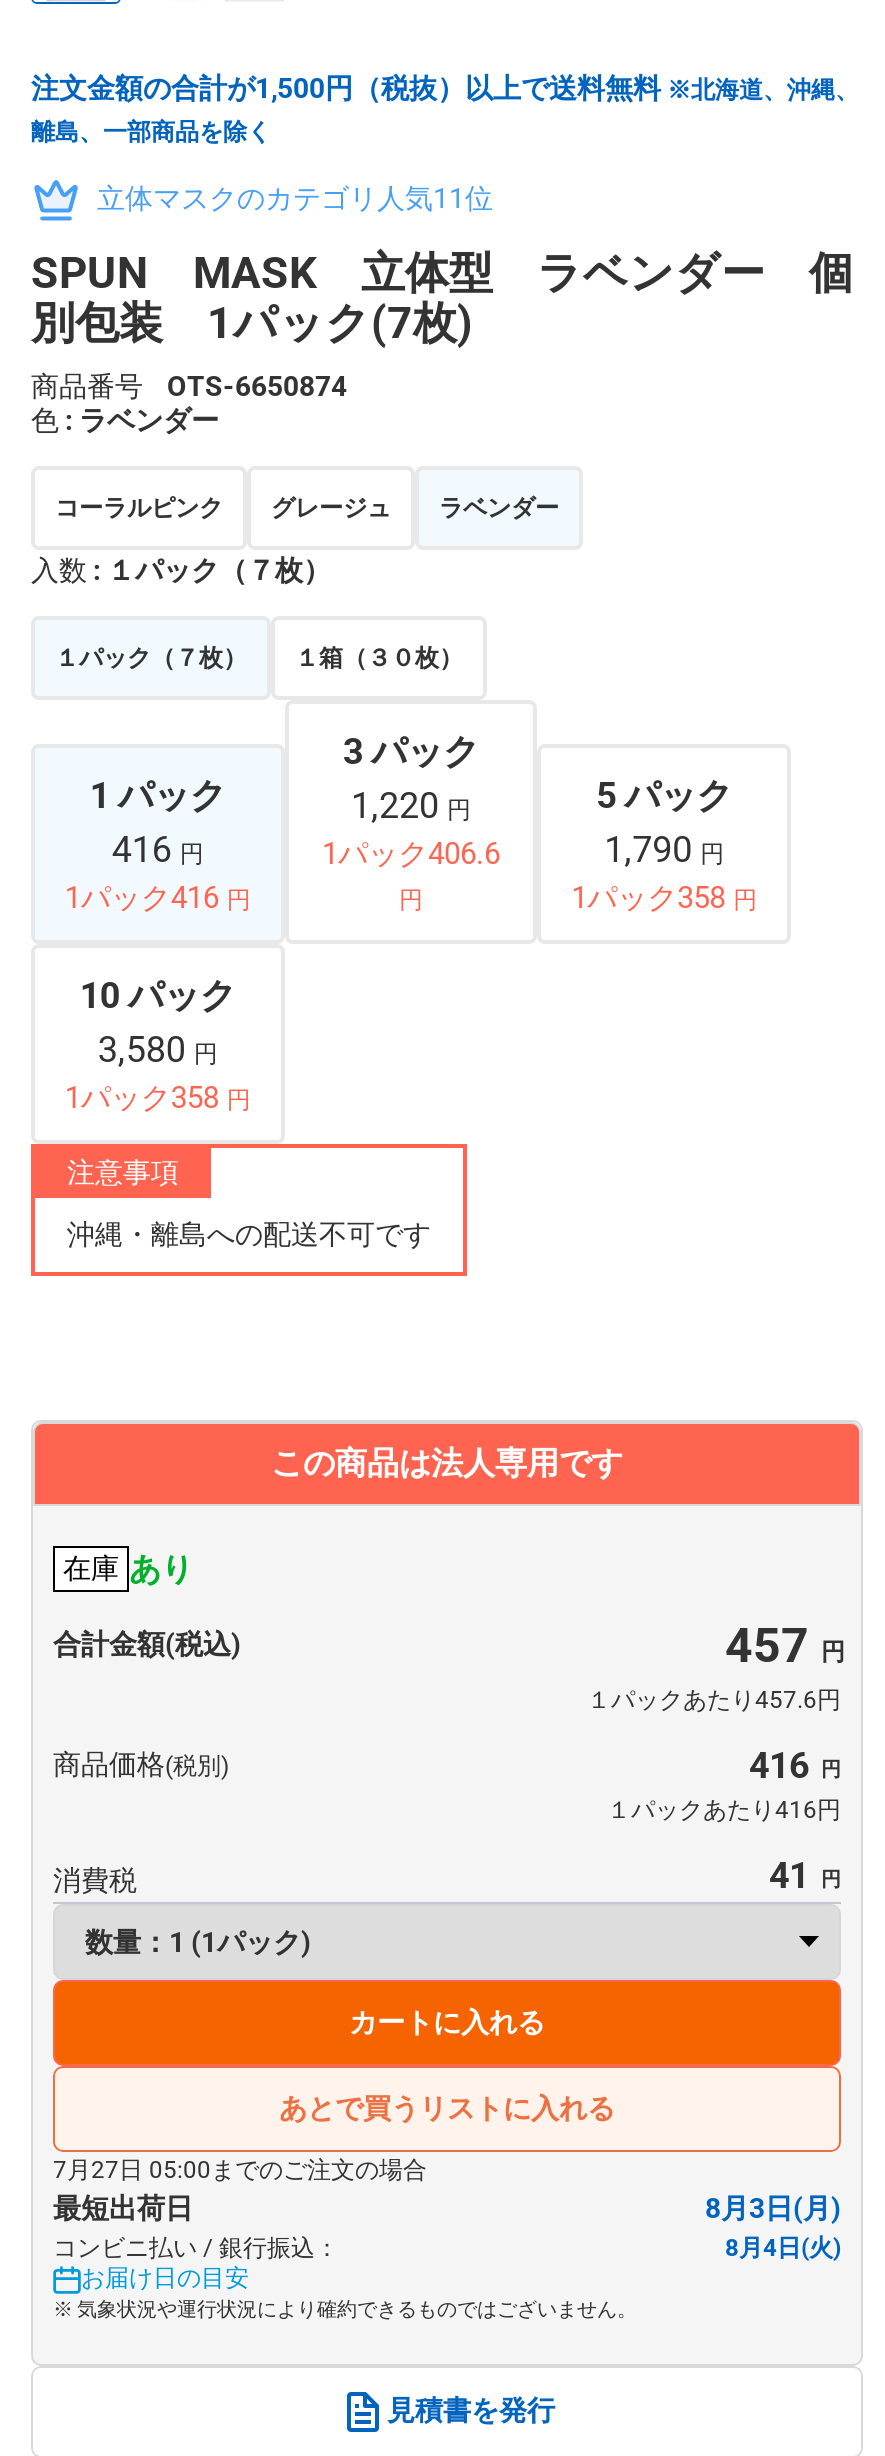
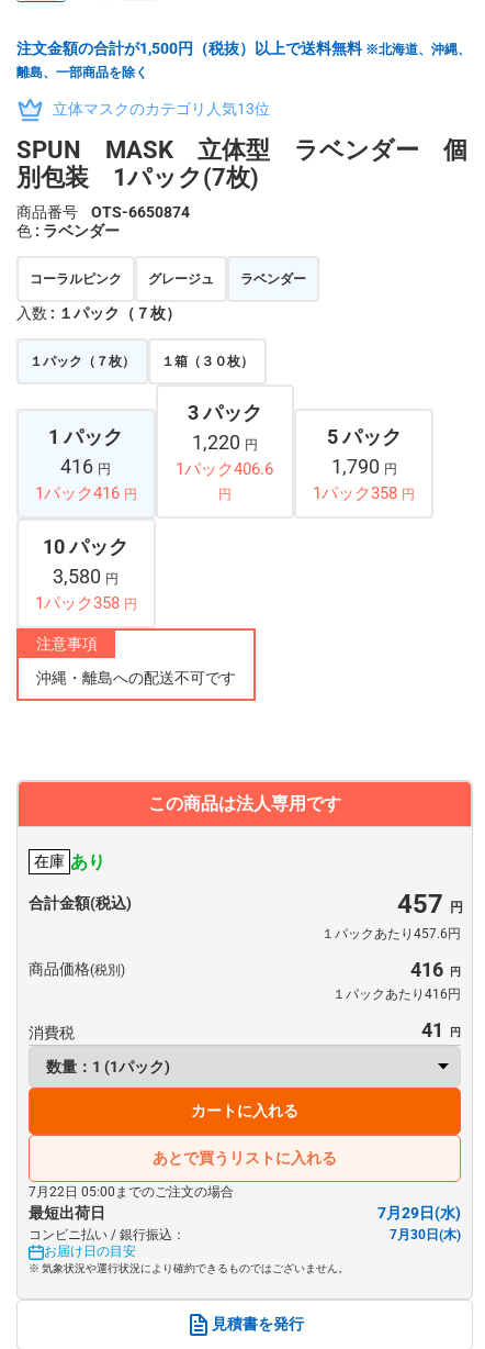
[97,183,493,215] 立体マスクのカテゴリ人気11位 -> [53,100,270,118] 立体マスクのカテゴリ人気13位
[53,2155,427,2183] 7月27日 05:00までのご注文の場合 -> [29,1184,234,1199] 7月22日 05:00までのご注文の場合
[705,2191,841,2223] 8月3日(月) -> [377,1204,461,1221] 7月29日(水)
[725,2233,841,2261] 8月4日(火) -> [390,1227,461,1242] 7月30日(木)

